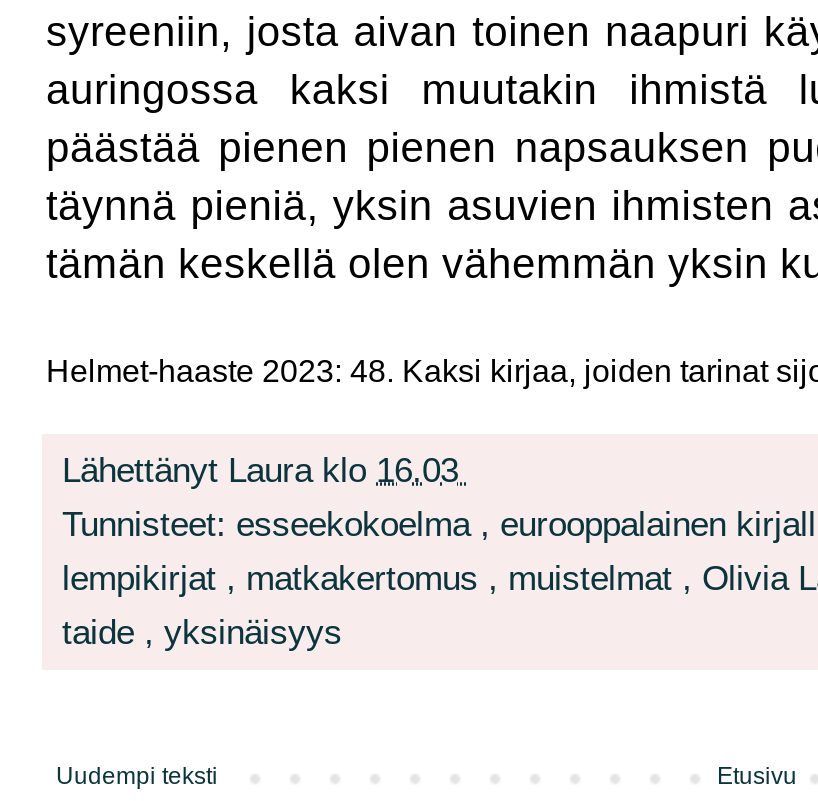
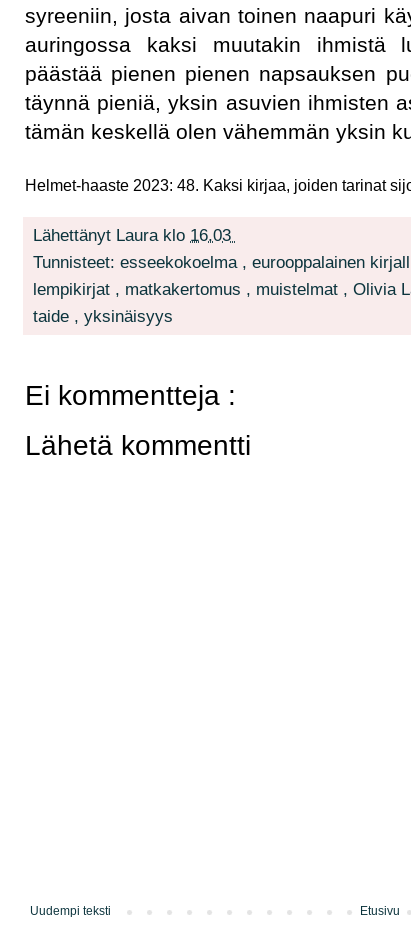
none -> [25,380,251,461] Ei kommentteja : | Lähetä kommentti

